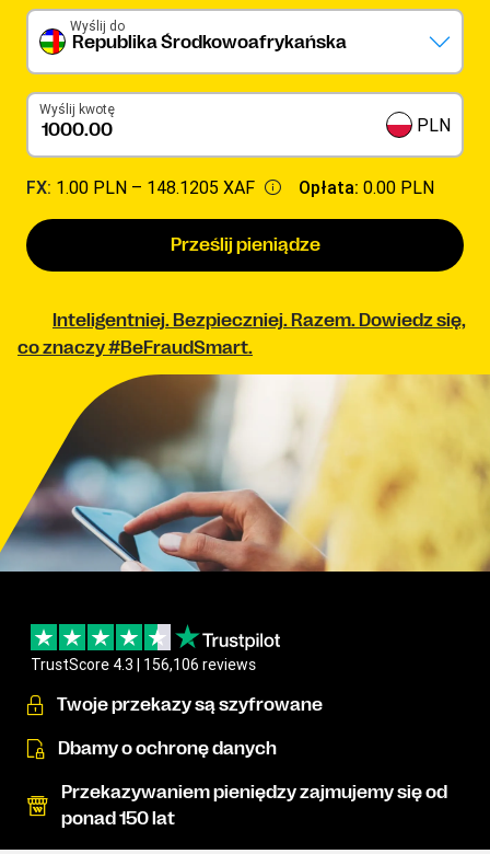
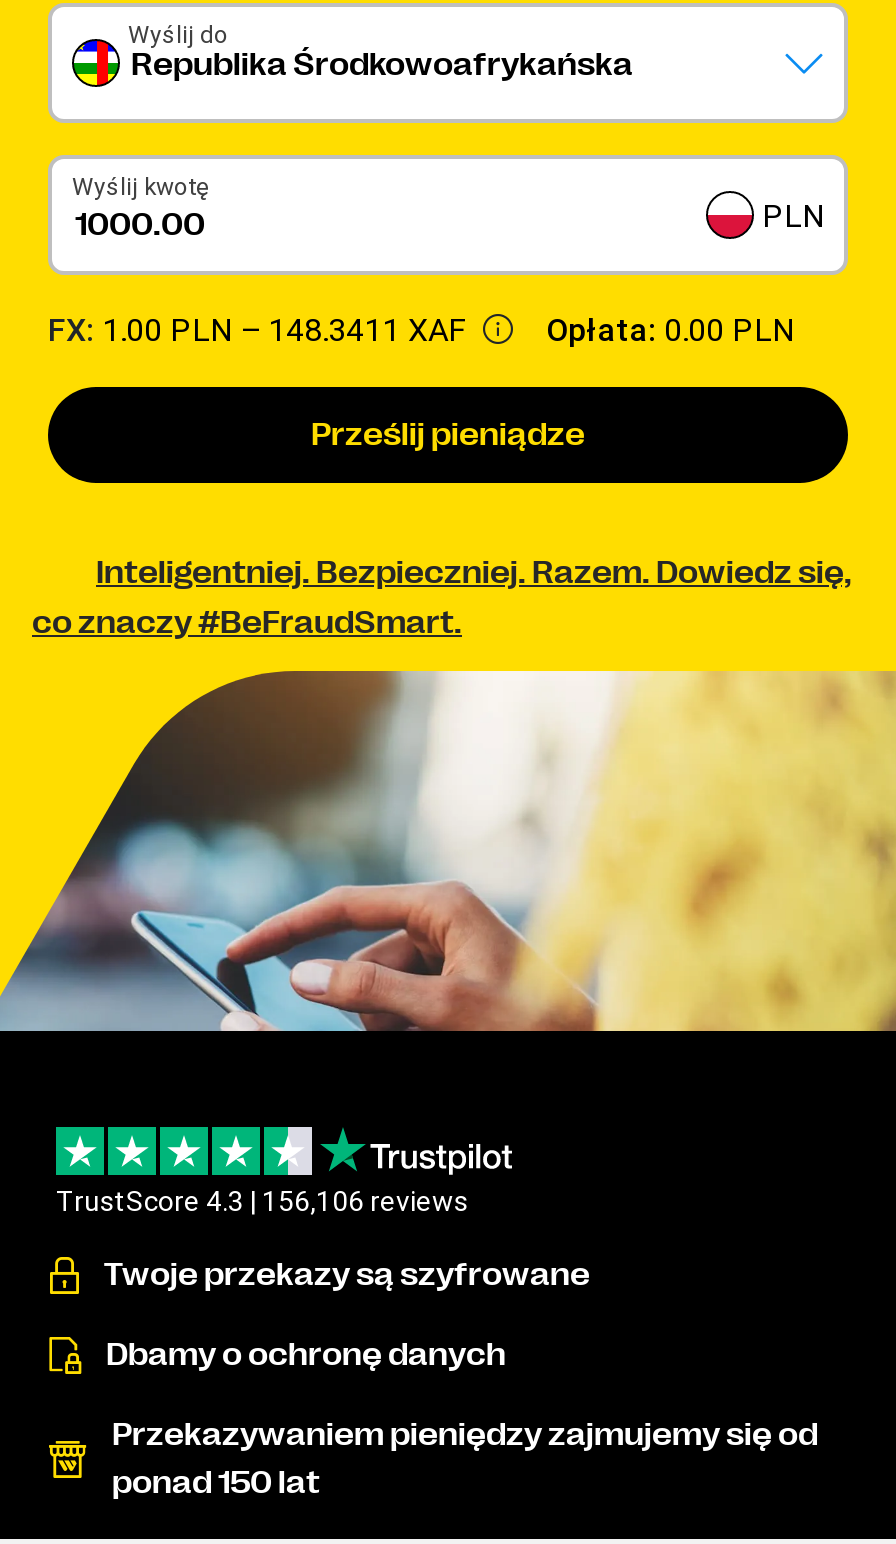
[26,176,434,198] FX: 1.00 PLN – 148.1205 XAF Opłata: 0.00 PLN -> [48,309,794,349] FX: 1.00 PLN – 148.3411 XAF Opłata: 0.00 PLN

